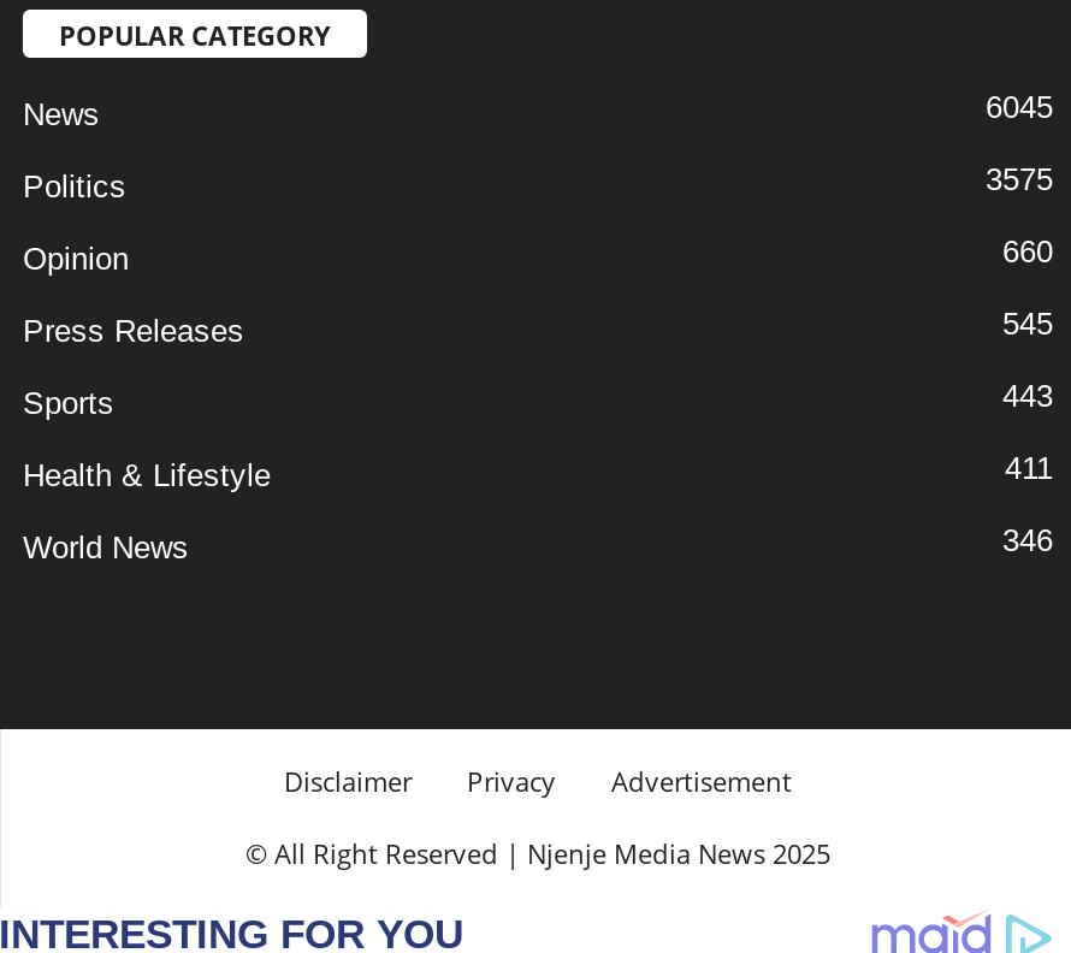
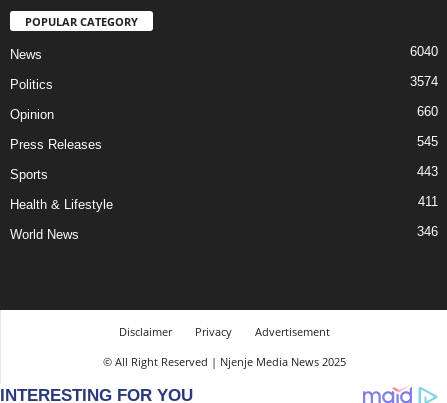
[986,90,1053,126] 6045 -> [410,44,438,59] 6040
[986,162,1053,198] 3575 -> [410,74,438,89] 3574

